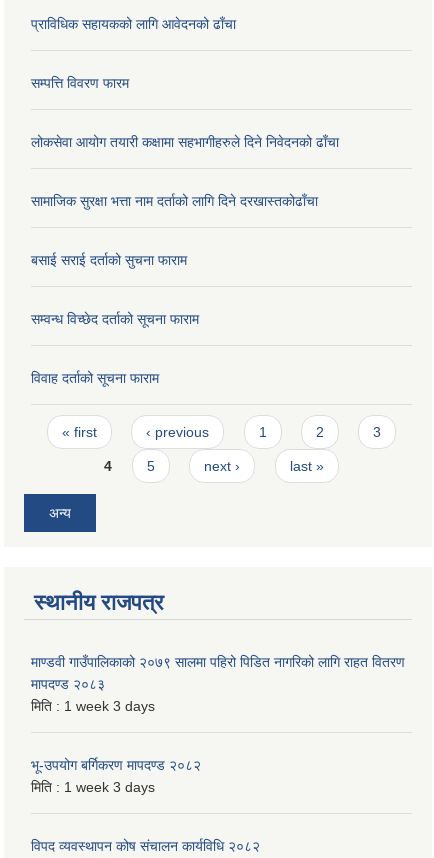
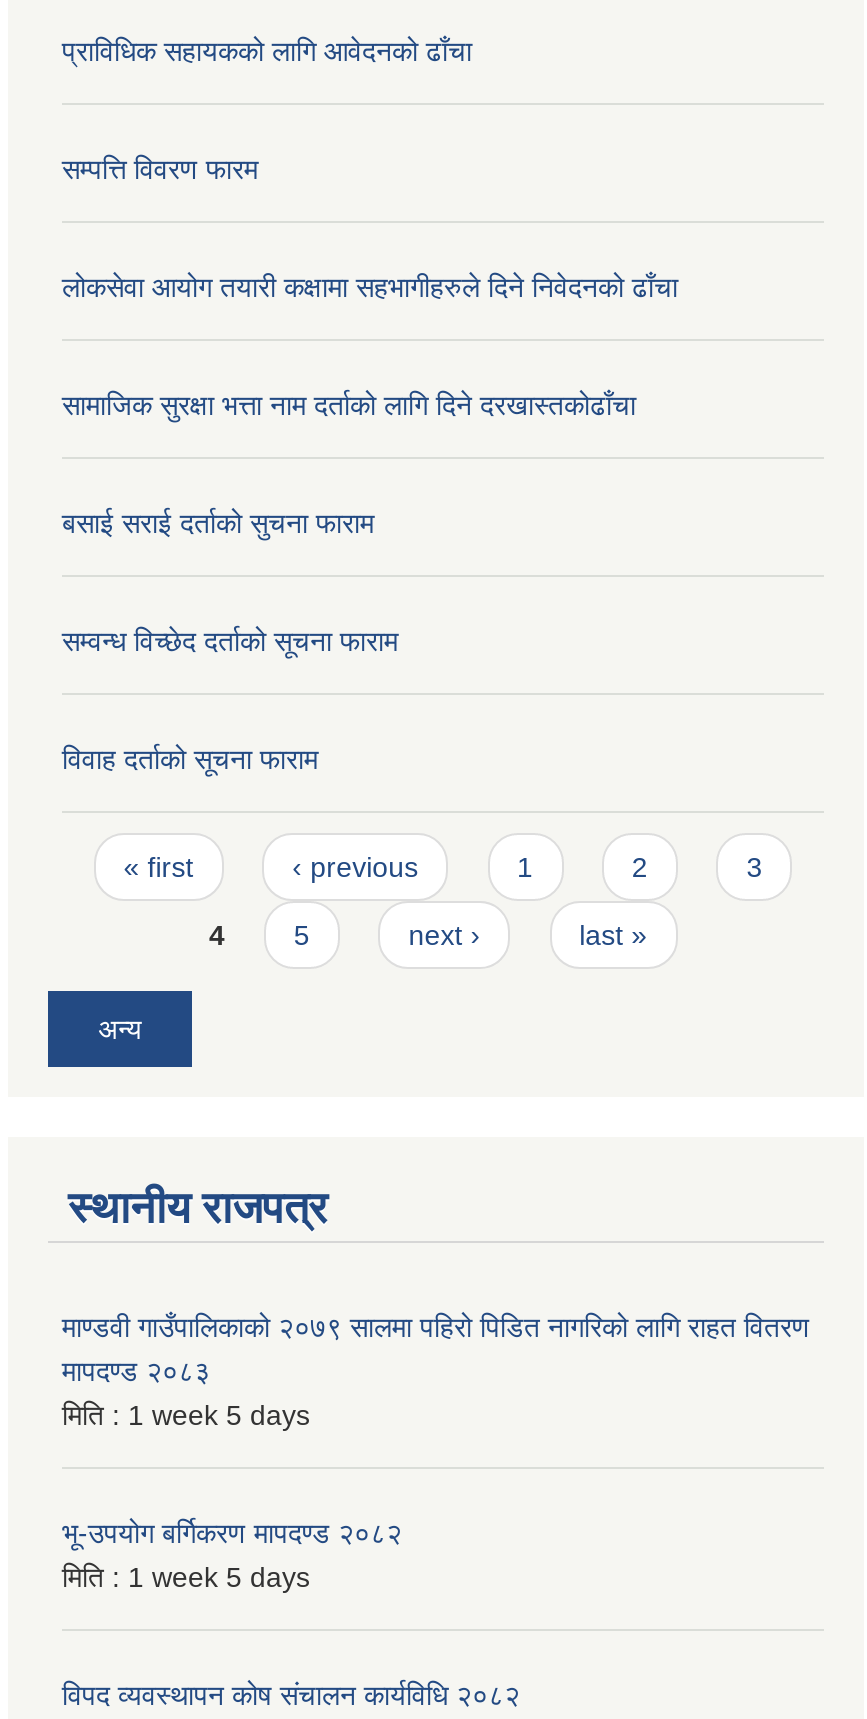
[31,698,155,714] मिति : 1 week 3 days -> [62,1399,310,1431] मिति : 1 week 5 days
[31,779,155,795] मिति : 1 week 3 days -> [62,1561,310,1593] मिति : 1 week 5 days

